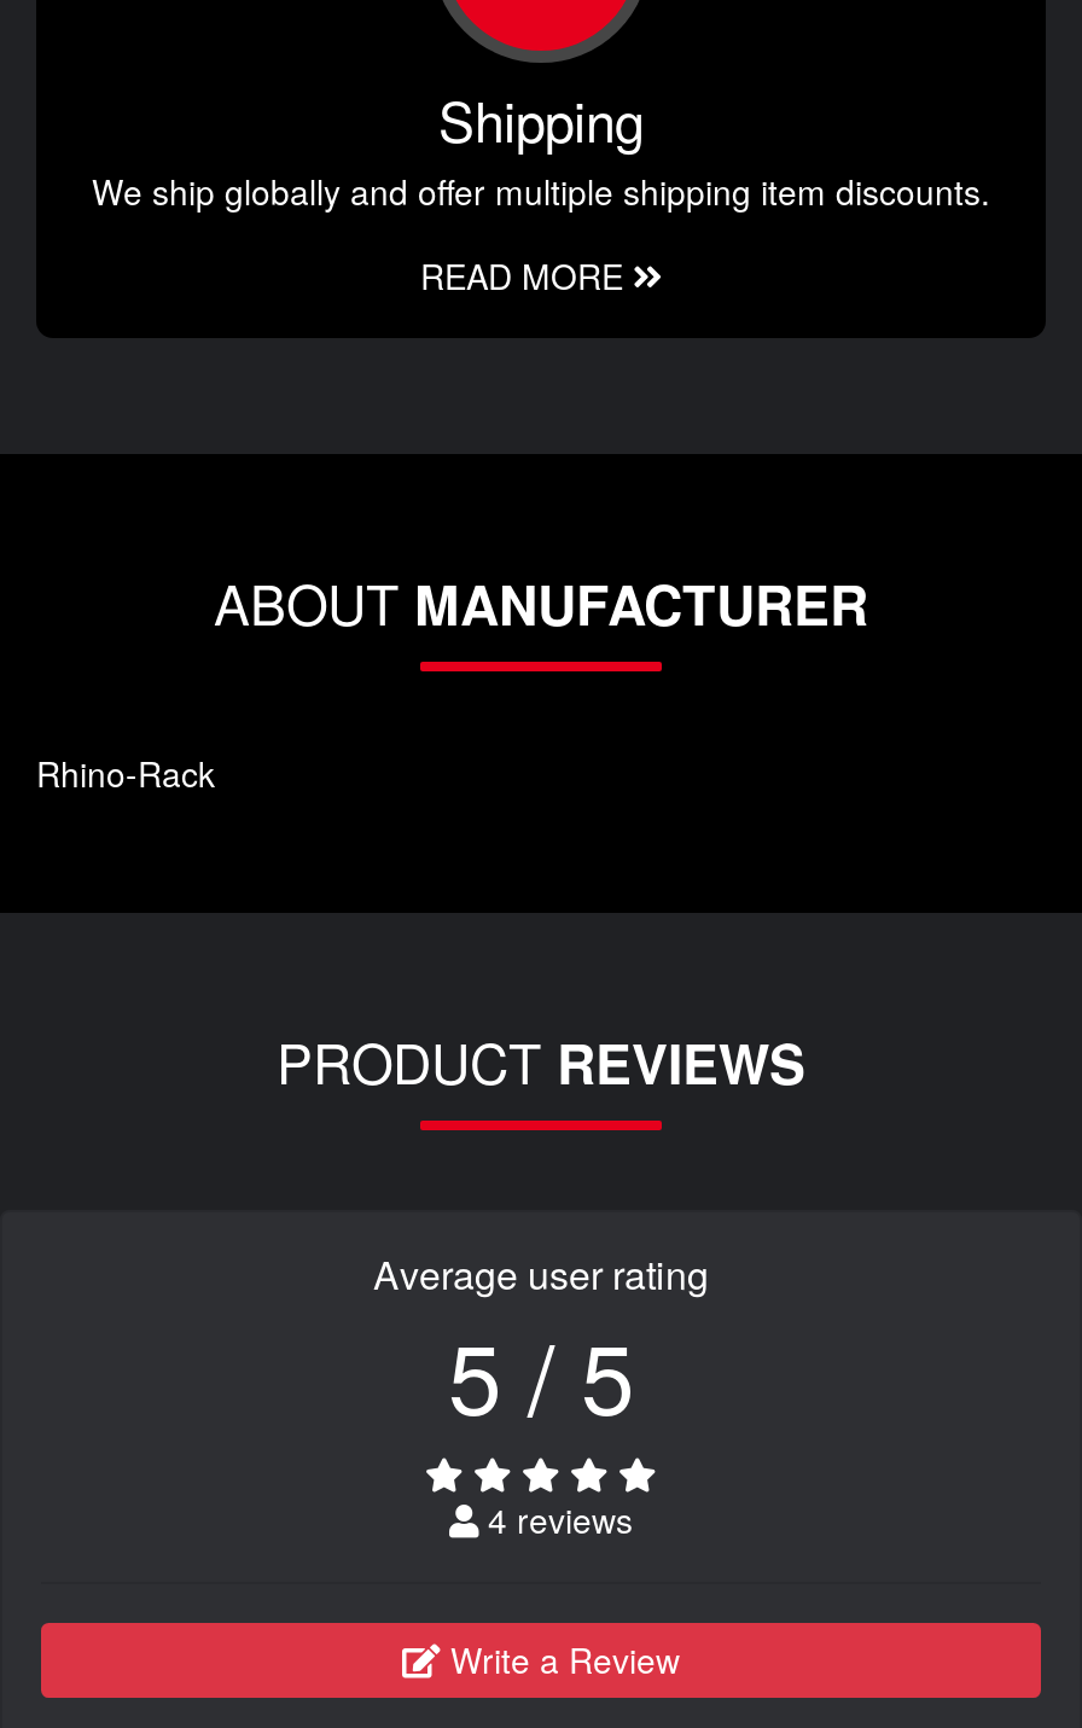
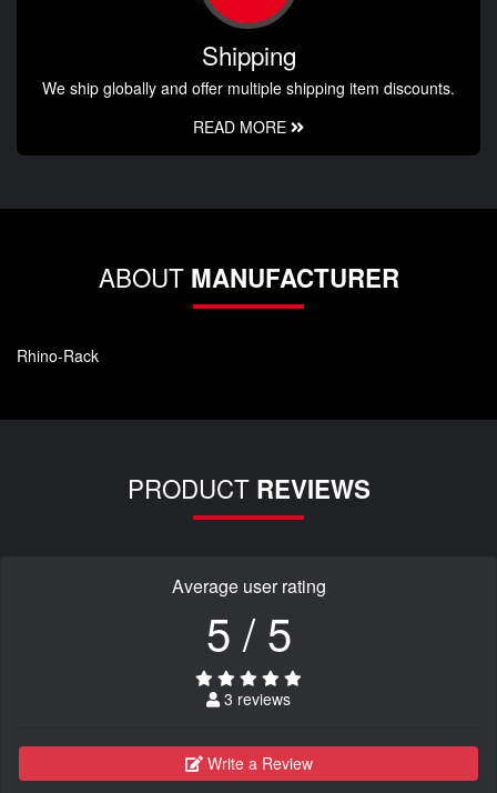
[478,1494,633,1543] 4 reviews -> [220,687,291,709] 3 reviews

